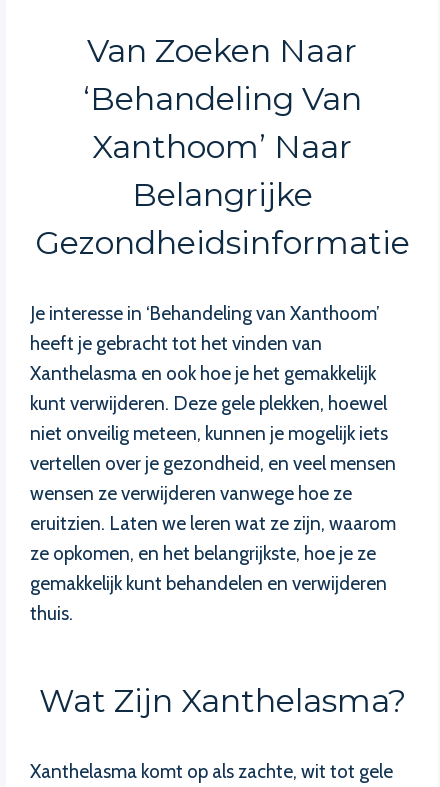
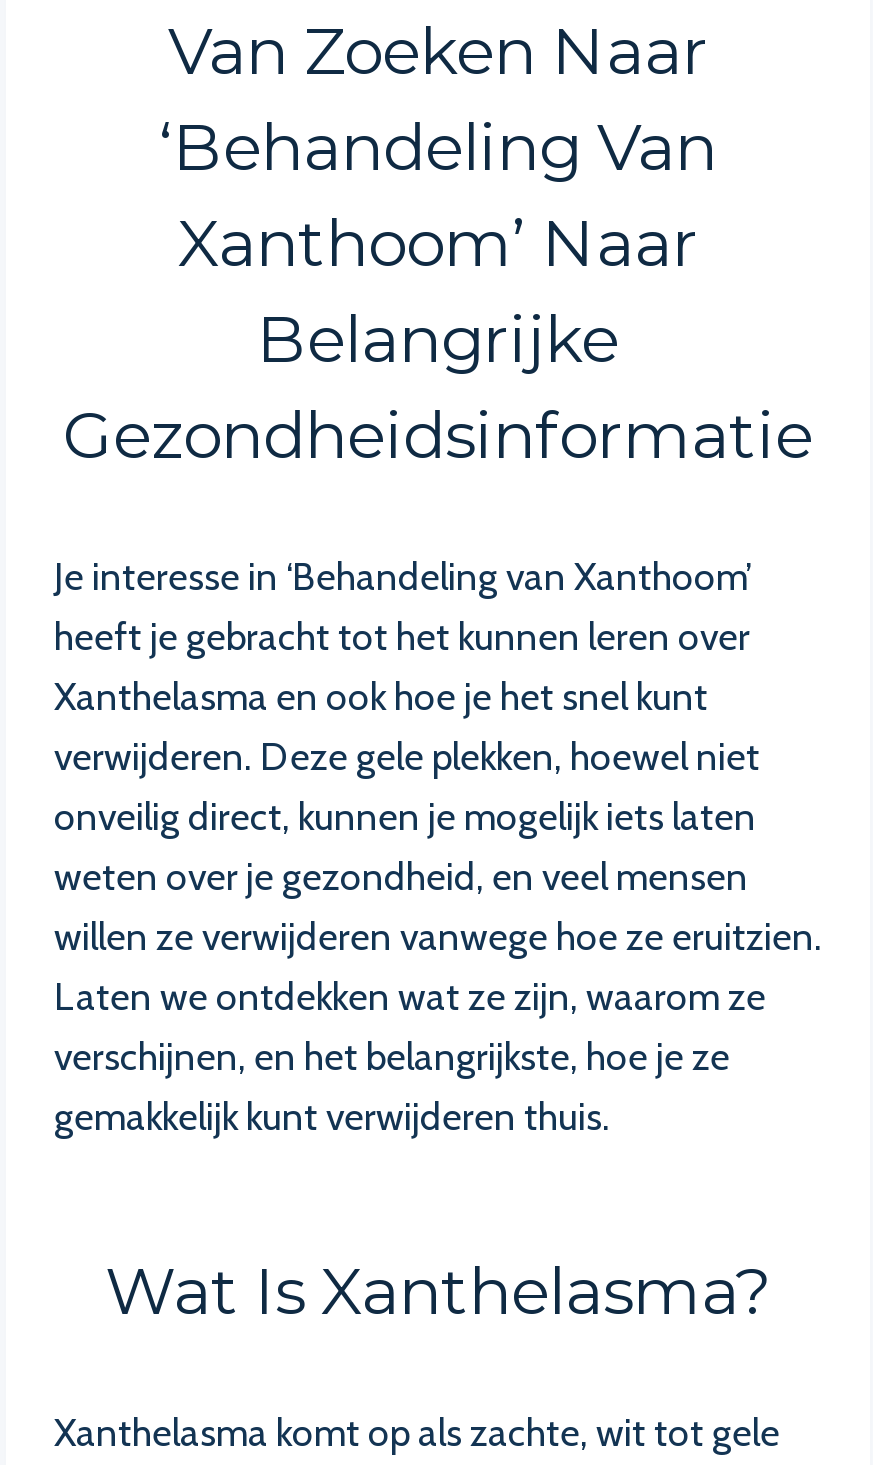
[30,332,396,625] heeft je gebracht tot het vinden van | Xanthelasma en ook hoe je het gemakkelijk | kunt verwijderen. Deze gele plekken, hoewel | niet onveilig meteen, kunnen je mogelijk iets | vertellen over je gezondheid, en veel mensen | wensen ze verwijderen vanwege hoe ze | eruitzien. Laten we leren wat ze zijn, waarom | ze opkomen, en het belangrijkste, hoe je ze | gemakkelijk kunt behandelen en verwijderen | thuis. -> [54,615,822,1141] heeft je gebracht tot het kunnen leren over | Xanthelasma en ook hoe je het snel kunt | verwijderen. Deze gele plekken, hoewel niet | onveilig direct, kunnen je mogelijk iets laten | weten over je gezondheid, en veel mensen | willen ze verwijderen vanwege hoe ze eruitzien. | Laten we ontdekken wat ze zijn, waarom ze | verschijnen, en het belangrijkste, hoe je ze | gemakkelijk kunt verwijderen thuis.
[38,681,405,720] Wat Zijn Xanthelasma? -> [105,1253,771,1331] Wat Is Xanthelasma?

